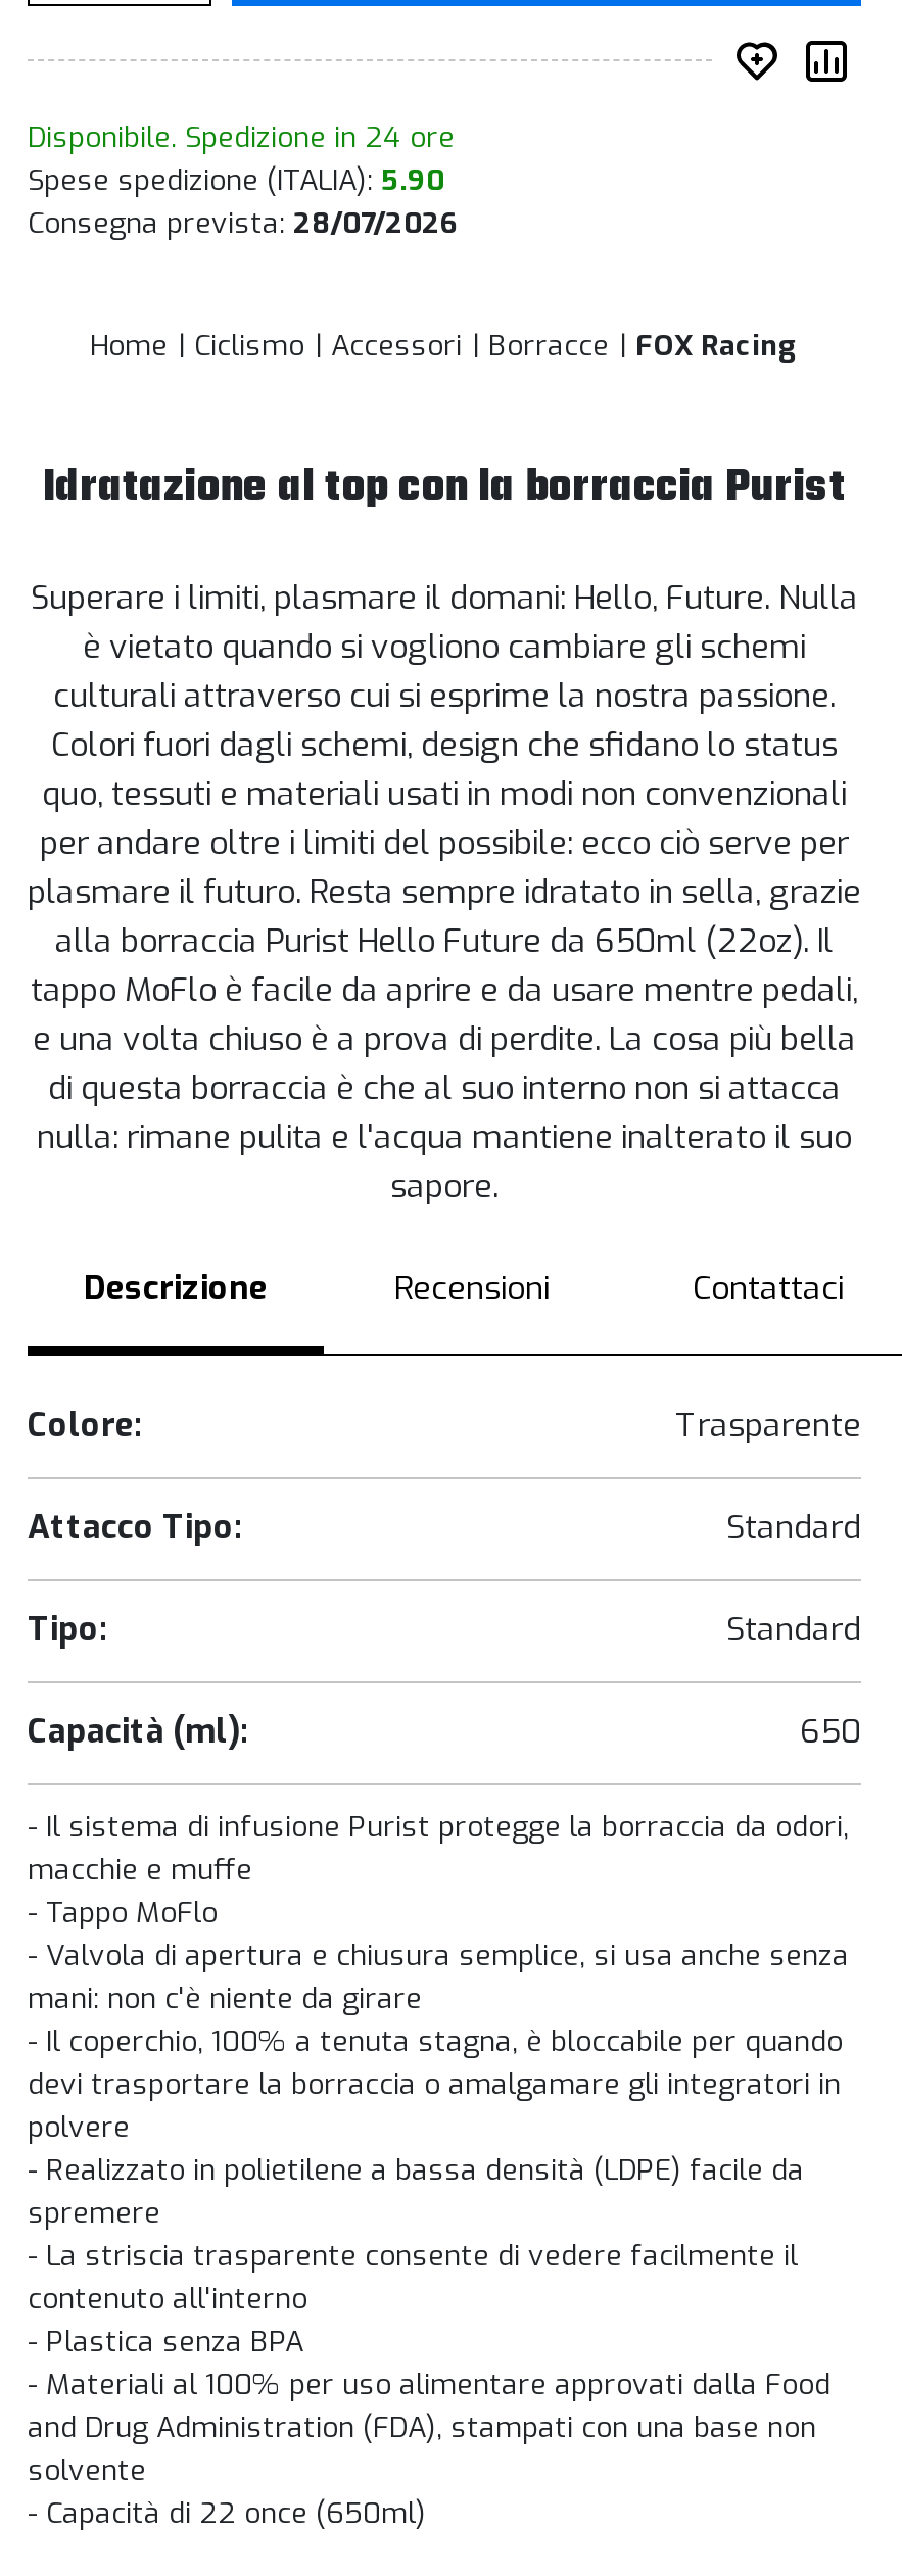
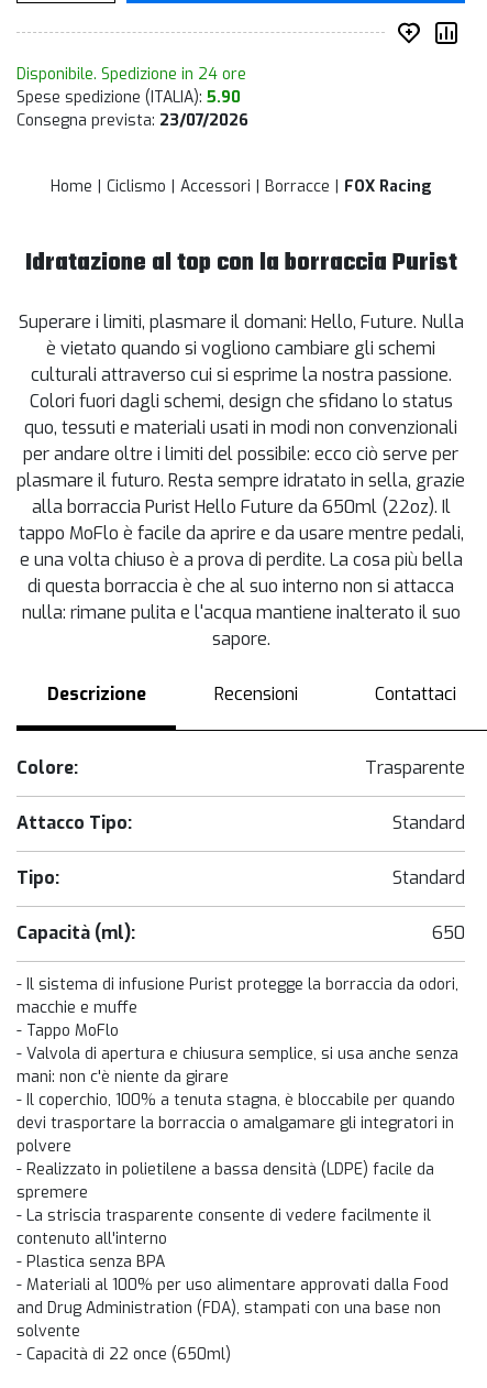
[28,203,459,242] Consegna prevista: 28/07/2026 -> [16,110,248,130] Consegna prevista: 23/07/2026

